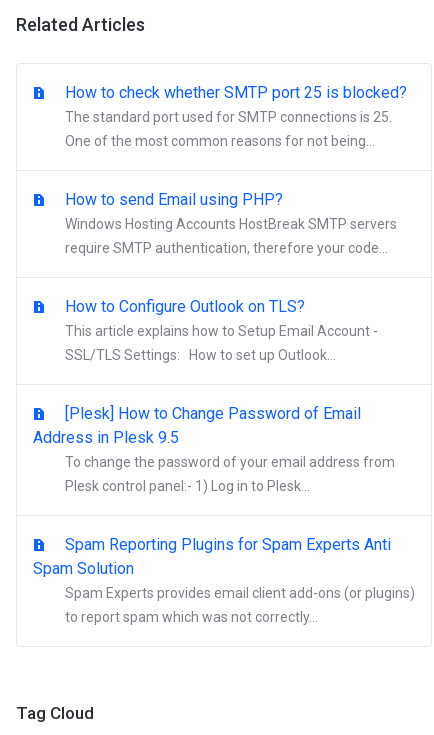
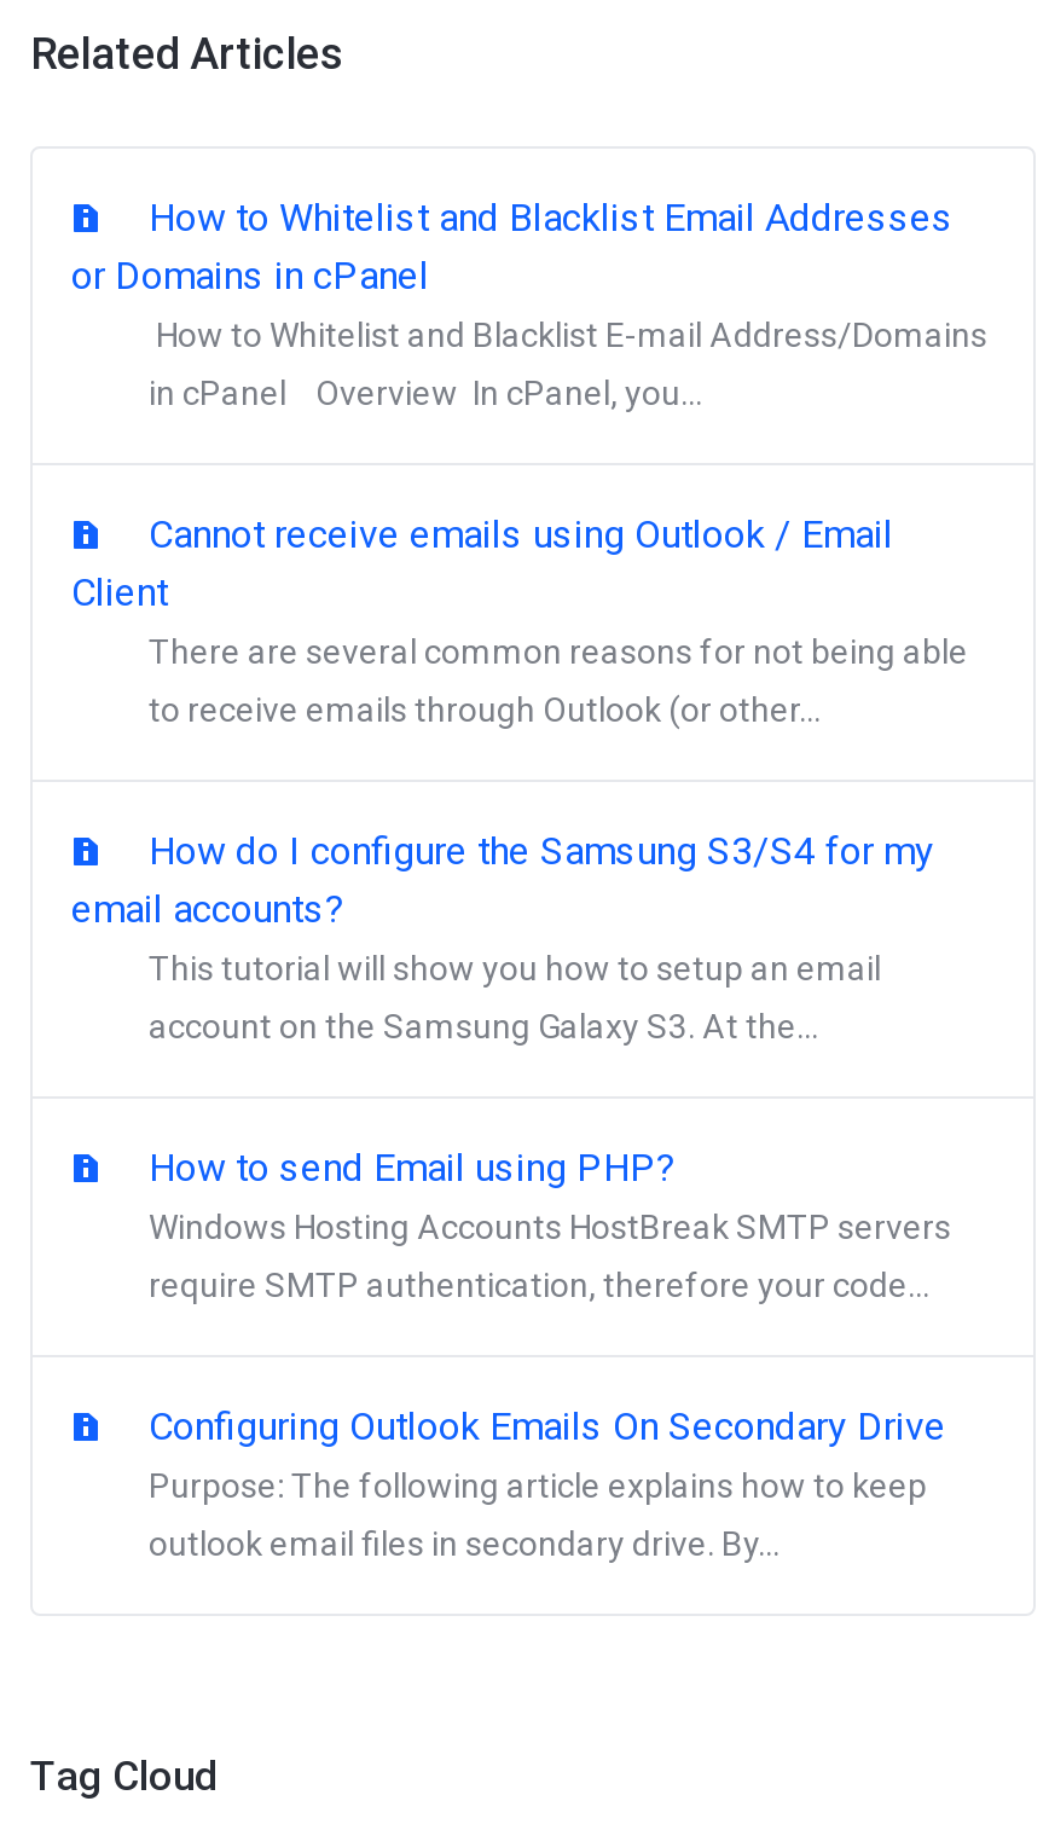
[61,83,407,149] How to check whether SMTP port 25 is blocked? | The standard port used for SMTP connections is 25. | One of the most common reasons for not being... -> [71,195,987,1046] How to Whitelist and Blacklist Email Addresses | or Domains in cPanel | How to Whitelist and Blacklist E-mail Address/Domains | in cPanel Overview In cPanel, you... | Cannot receive emails using Outlook / Email | Client | There are several common reasons for not being able | to receive emails through Outlook (or other... | How do I configure the Samsung S3/S4 for my | email accounts? | This tutorial will show you how to setup an email | account on the Samsung Galaxy S3. At the...
moved [61,190,397,256] -> [139,1145,951,1304]: How to send Email using PHP? | Windows Hosting Accounts HostBreak SMTP servers | require SMTP authentication, therefore your code...
[33,297,415,625] How to Configure Outlook on TLS? | This article explains how to Setup Email Account - | SSL/TLS Settings: How to set up Outlook... | [Plesk] How to Change Password of Email | Address in Plesk 9.5 | To change the password of your email address from | Plesk control panel:- 1) Log in to Plesk... | Spam Reporting Plugins for Spam Experts Anti | Spam Solution | Spam Experts provides email client add-ons (or plugins) | to report spam which was not correctly... -> [139,1403,946,1563] Configuring Outlook Emails On Secondary Drive | Purpose: The following article explains how to keep | outlook email files in secondary drive. By...

